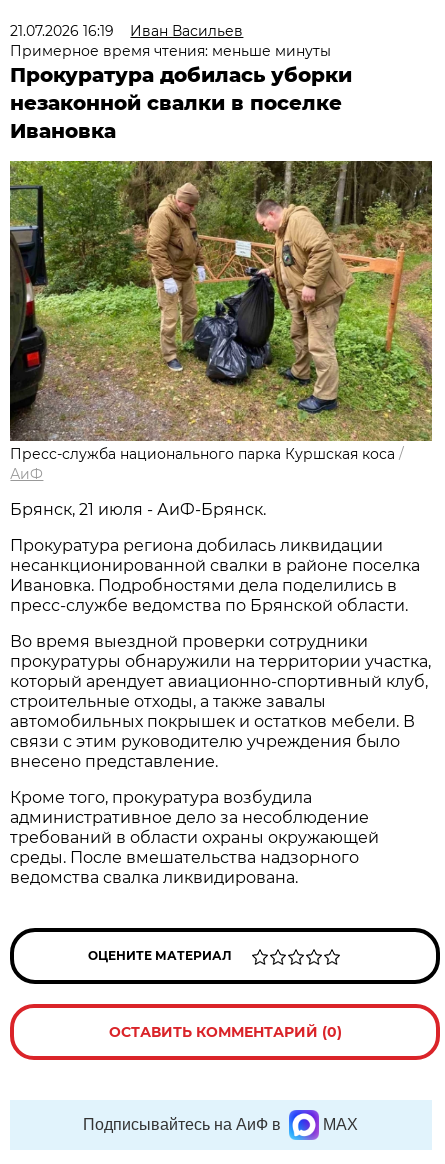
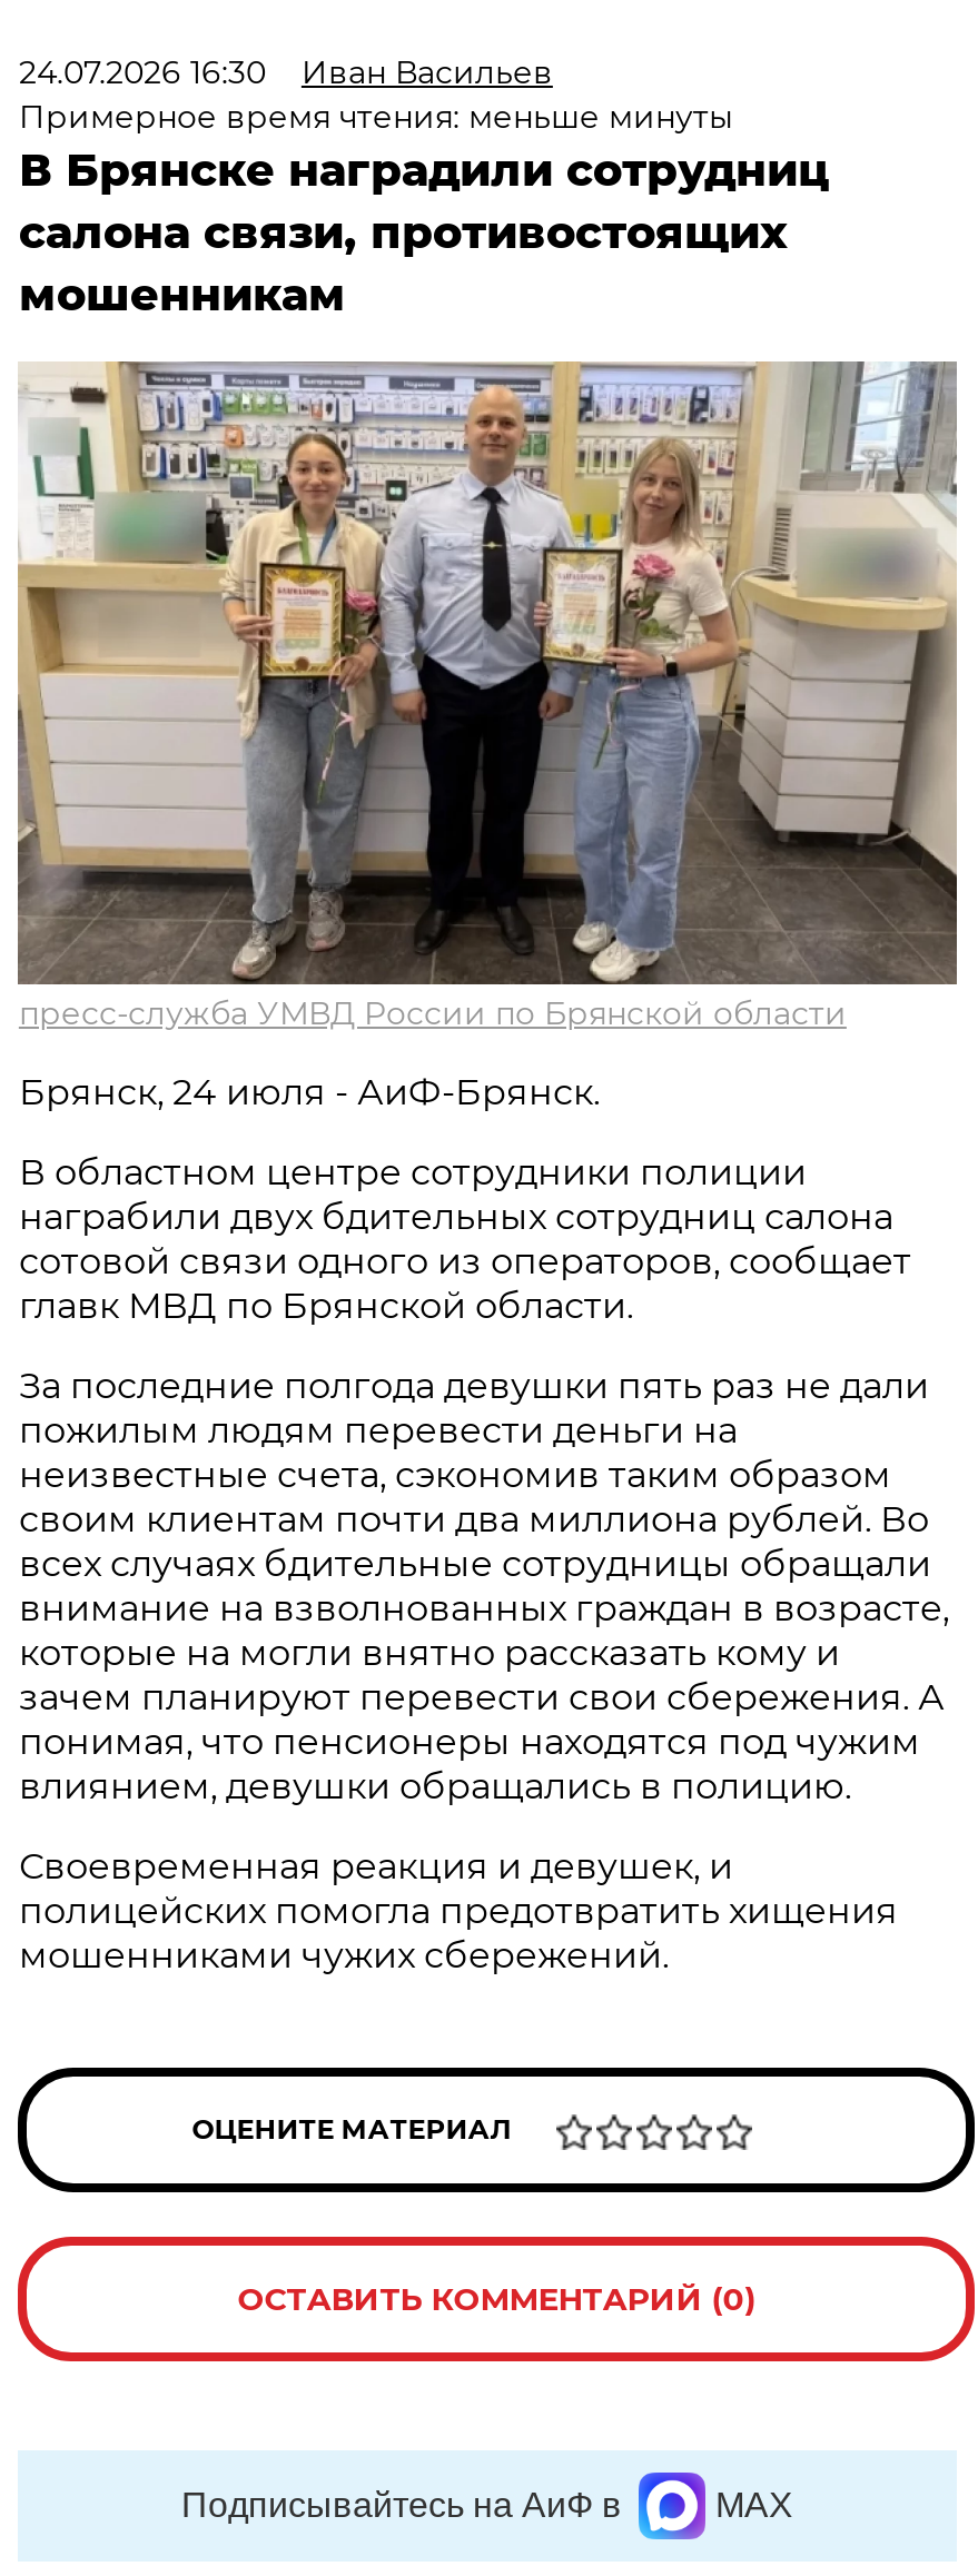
[10,22,243,40] 21.07.2026 16:19 Иван Васильев -> [19,52,553,92] 24.07.2026 16:30 Иван Васильев
[10,63,352,143] Прокуратура добилась уборки | незаконной свалки в поселке | Ивановка -> [19,143,829,321] В Брянске наградили сотрудниц | салона связи, противостоящих | мошенникам
[9,160,433,483] [image] | Пресс-служба национального парка Куршская коса / | АиФ -> [16,361,959,1033] [image] | пресс-служба УМВД России по Брянской области
[10,500,266,519] Брянск, 21 июля - АиФ-Брянск. -> [19,1071,599,1113] Брянск, 24 июля - АиФ-Брянск.
[10,536,420,615] Прокуратура региона добилась ликвидации | несанкционированной свалки в районе поселка | Ивановка. Подробностями дела поделились в | пресс-службе ведомства по Брянской области. -> [19,1151,911,1327] В областном центре сотрудники полиции | награбили двух бдительных сотрудниц салона | сотовой связи одного из операторов, сообщает | главк МВД по Брянской области.
[10,632,431,771] Во время выездной проверки сотрудники | прокуратуры обнаружили на территории участка, | который арендует авиационно-спортивный клуб, | строительные отходы, а также завалы | автомобильных покрышек и остатков мебели. В | связи с этим руководителю учреждения было | внесено представление. -> [19,1365,949,1807] За последние полгода девушки пять раз не дали | пожилым людям перевести деньги на | неизвестные счета, сэкономив таким образом | своим клиентам почти два миллиона рублей. Во | всех случаях бдительные сотрудницы обращали | внимание на взволнованных граждан в возрасте, | которые на могли внятно рассказать кому и | зачем планируют перевести свои сбережения. А | понимая, что пенсионеры находятся под чужим | влиянием, девушки обращались в полицию.
[10,788,379,887] Кроме того, прокуратура возбудила | административное дело за несоблюдение | требований в области охраны окружающей | среды. После вмешательства надзорного | ведомства свалка ликвидирована. -> [19,1845,898,1976] Своевременная реакция и девушек, и | полицейских помогла предотвратить хищения | мошенниками чужих сбережений.

